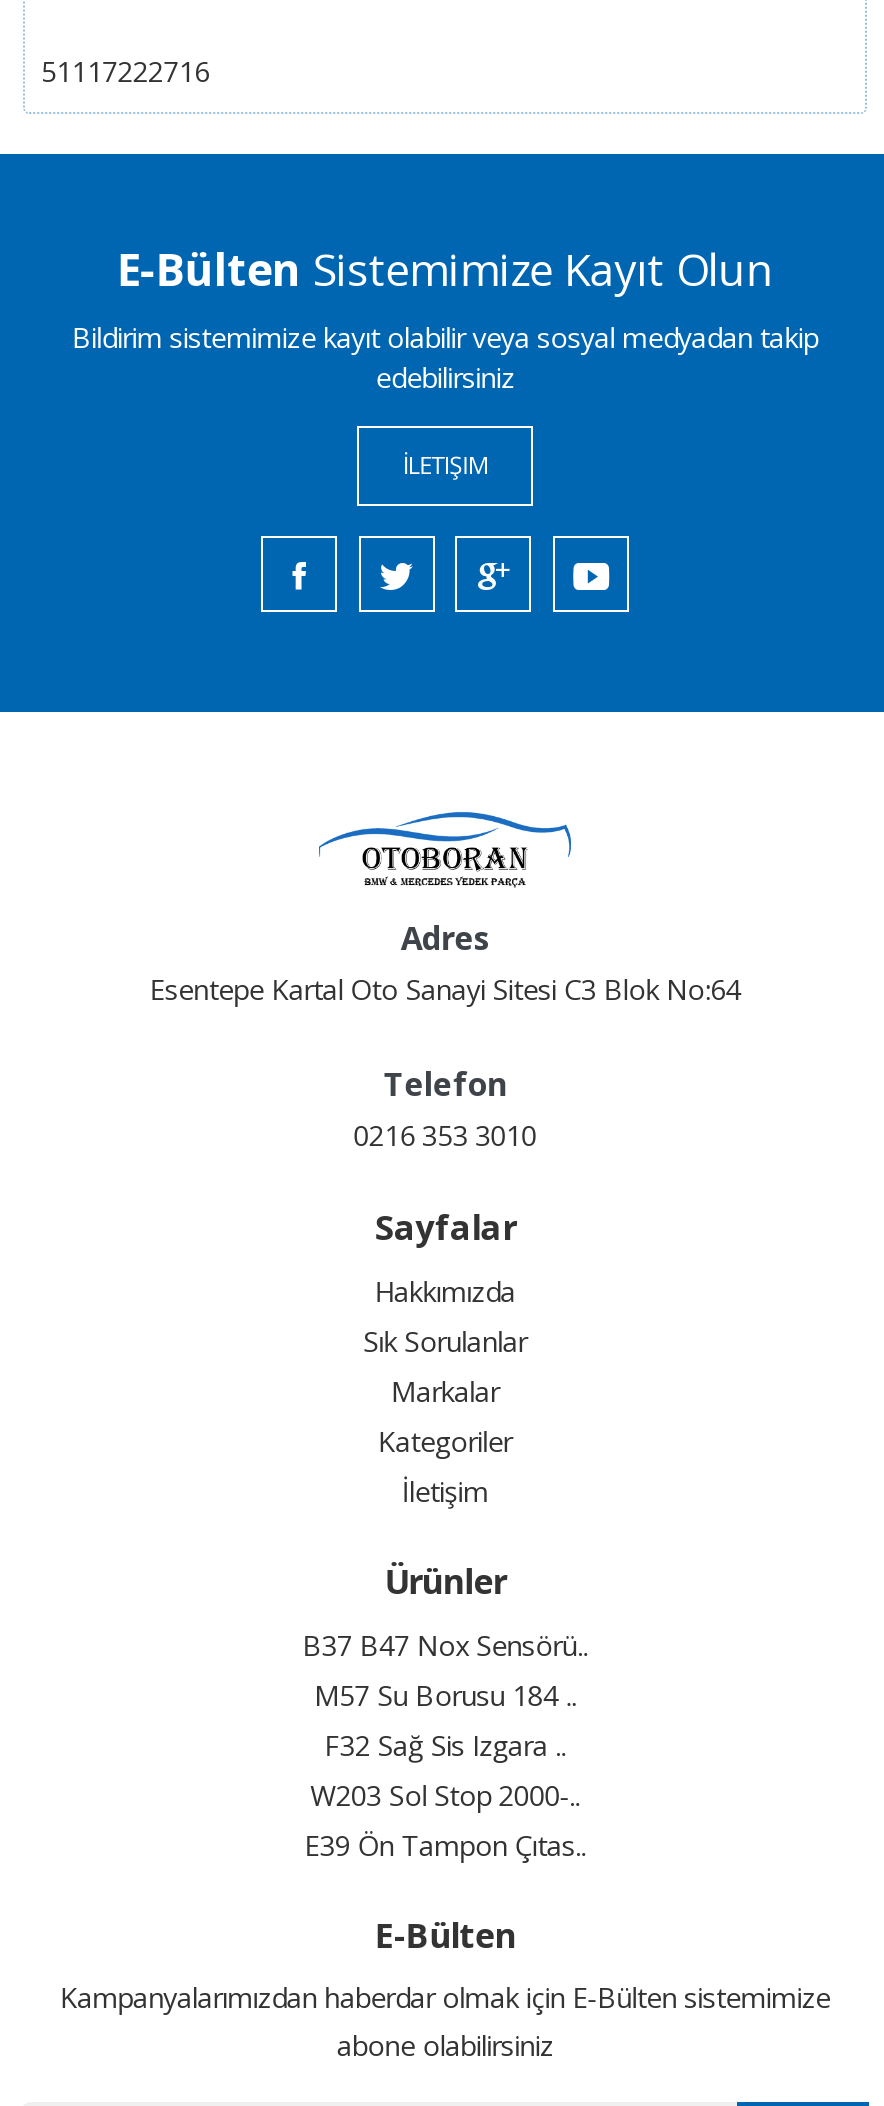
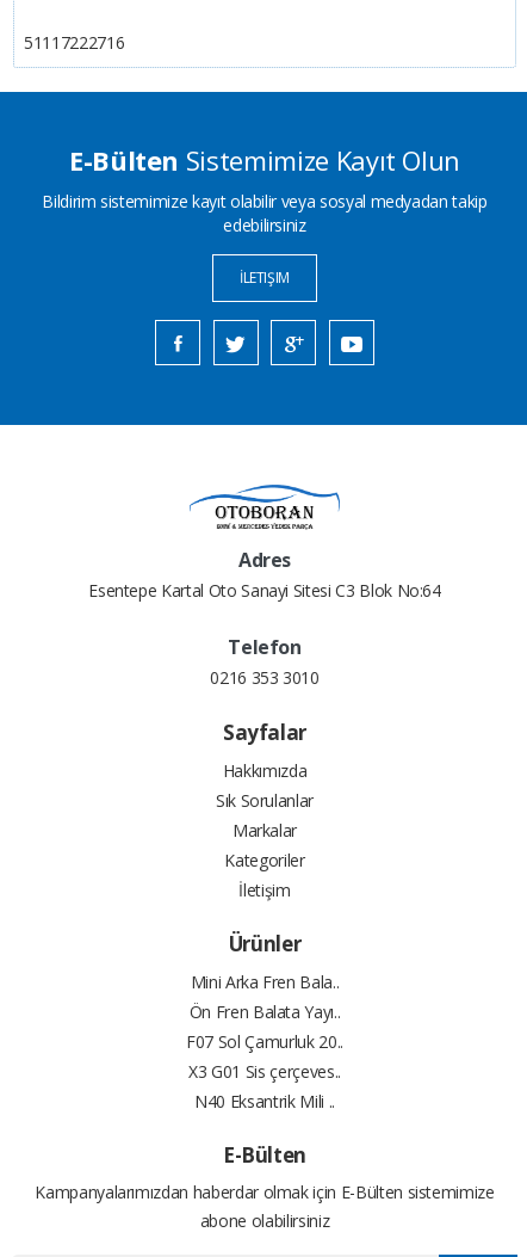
[302,1627,588,1865] B37 B47 Nox Sensörü.. | M57 Su Borusu 184 .. | F32 Sağ Sis Izgara .. | W203 Sol Stop 2000-.. | E39 Ön Tampon Çıtas.. -> [186,971,343,1113] Mini Arka Fren Bala.. | Ön Fren Balata Yayı.. | F07 Sol Çamurluk 20.. | X3 G01 Sis çerçeves.. | N40 Eksantrik Mili ..

